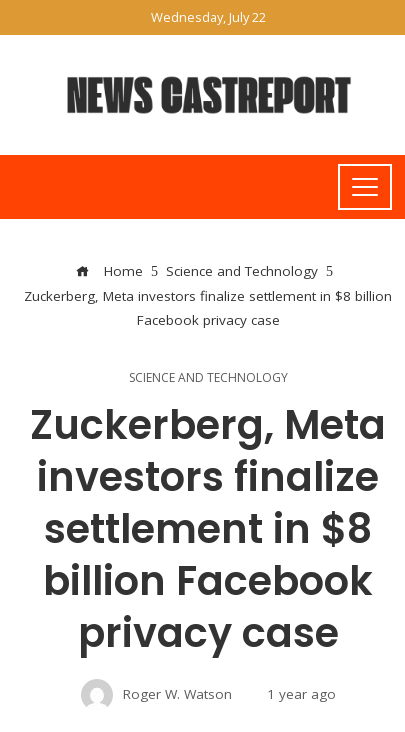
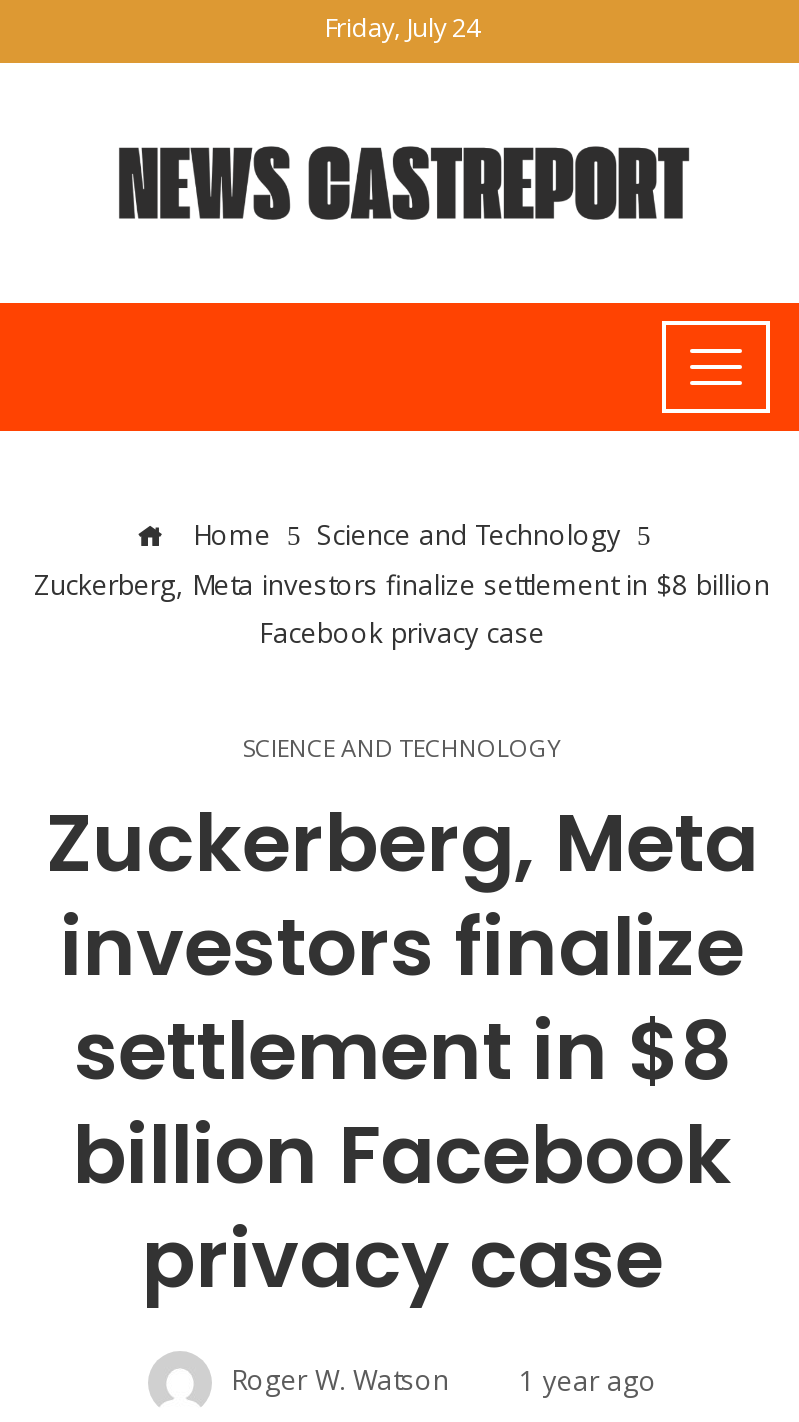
[150,8,265,26] Wednesday, July 22 -> [324,9,480,45] Friday, July 24

